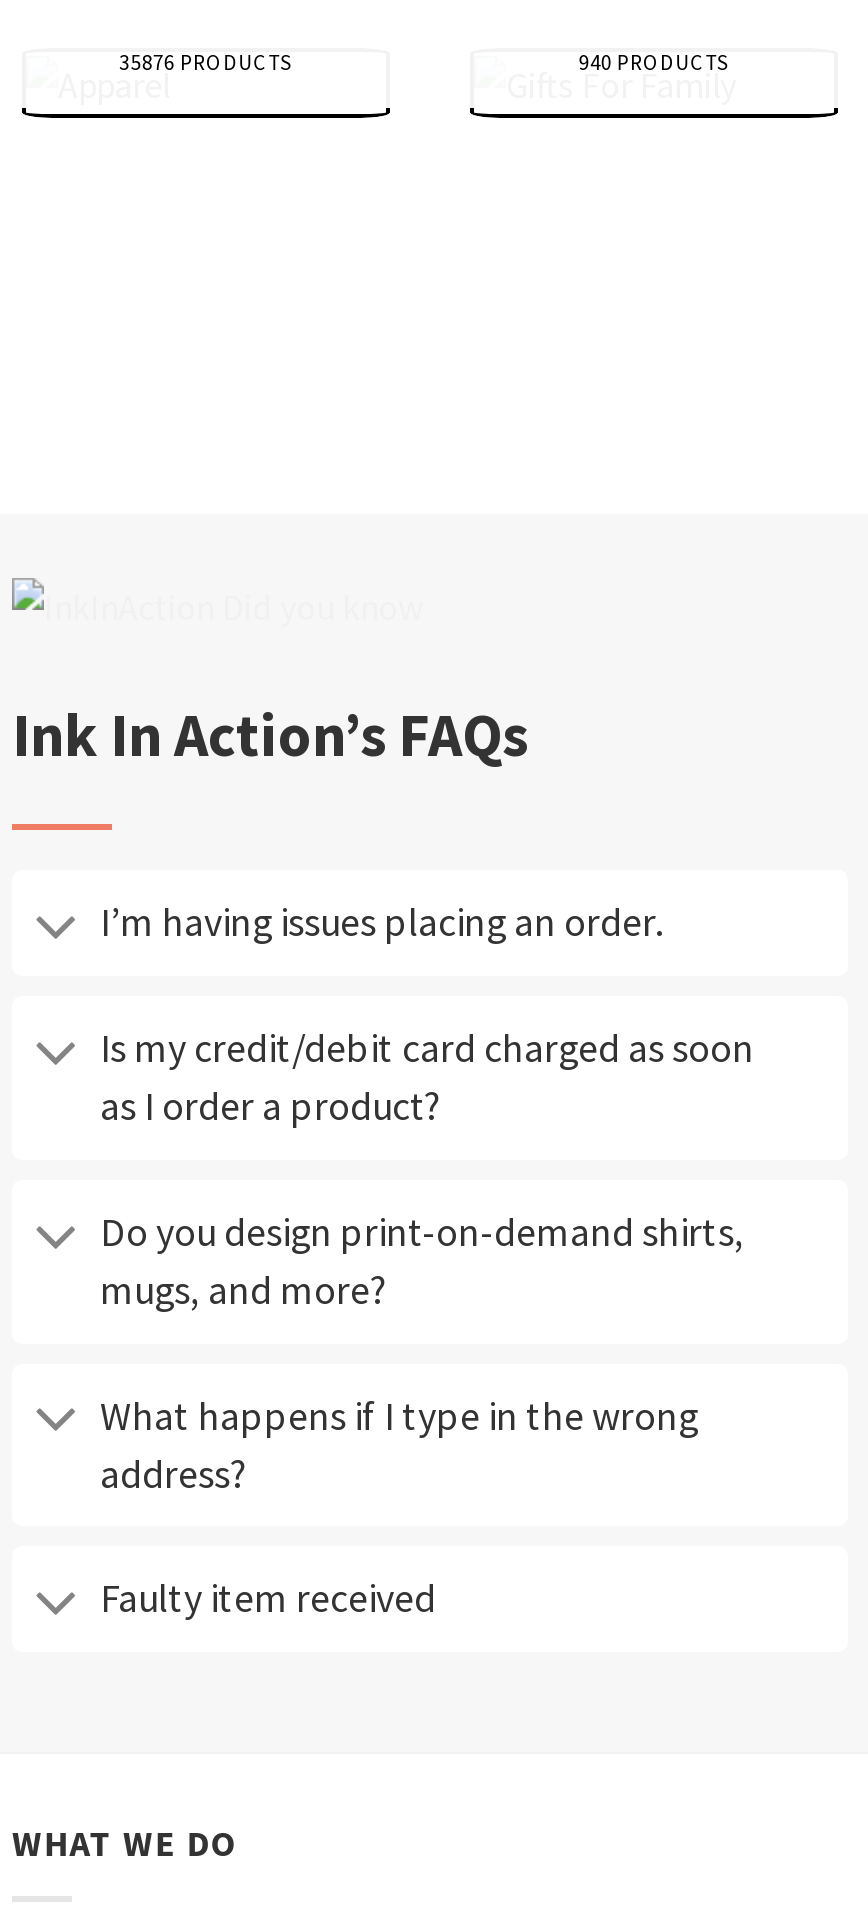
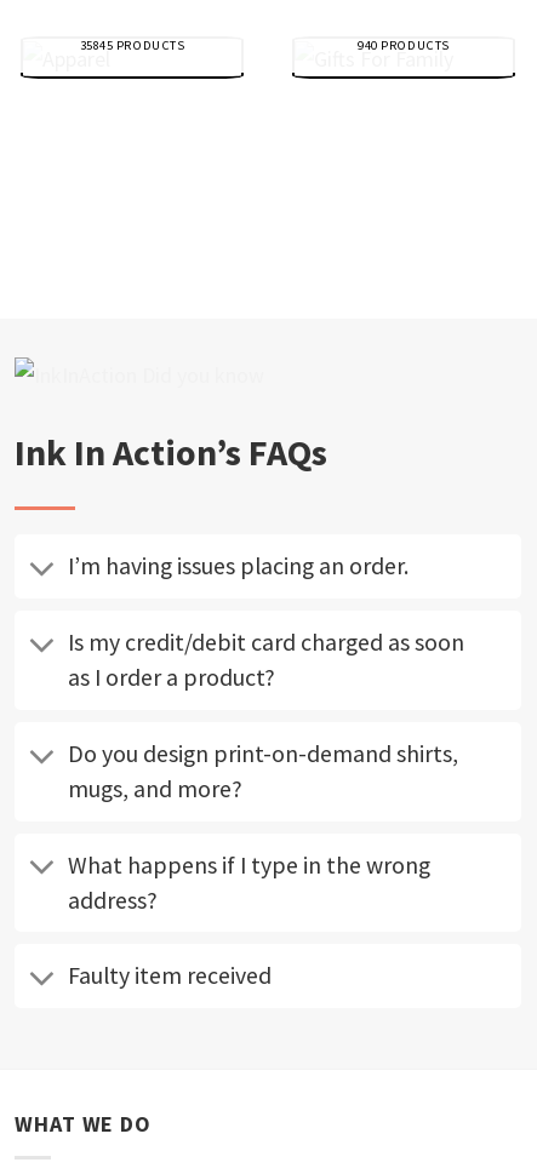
[120,48,292,76] 35876 PRODUCTS -> [80,37,184,54] 35845 PRODUCTS

